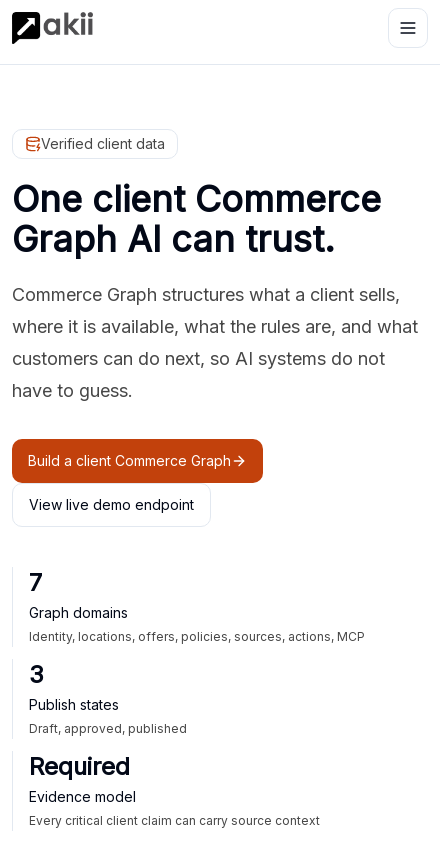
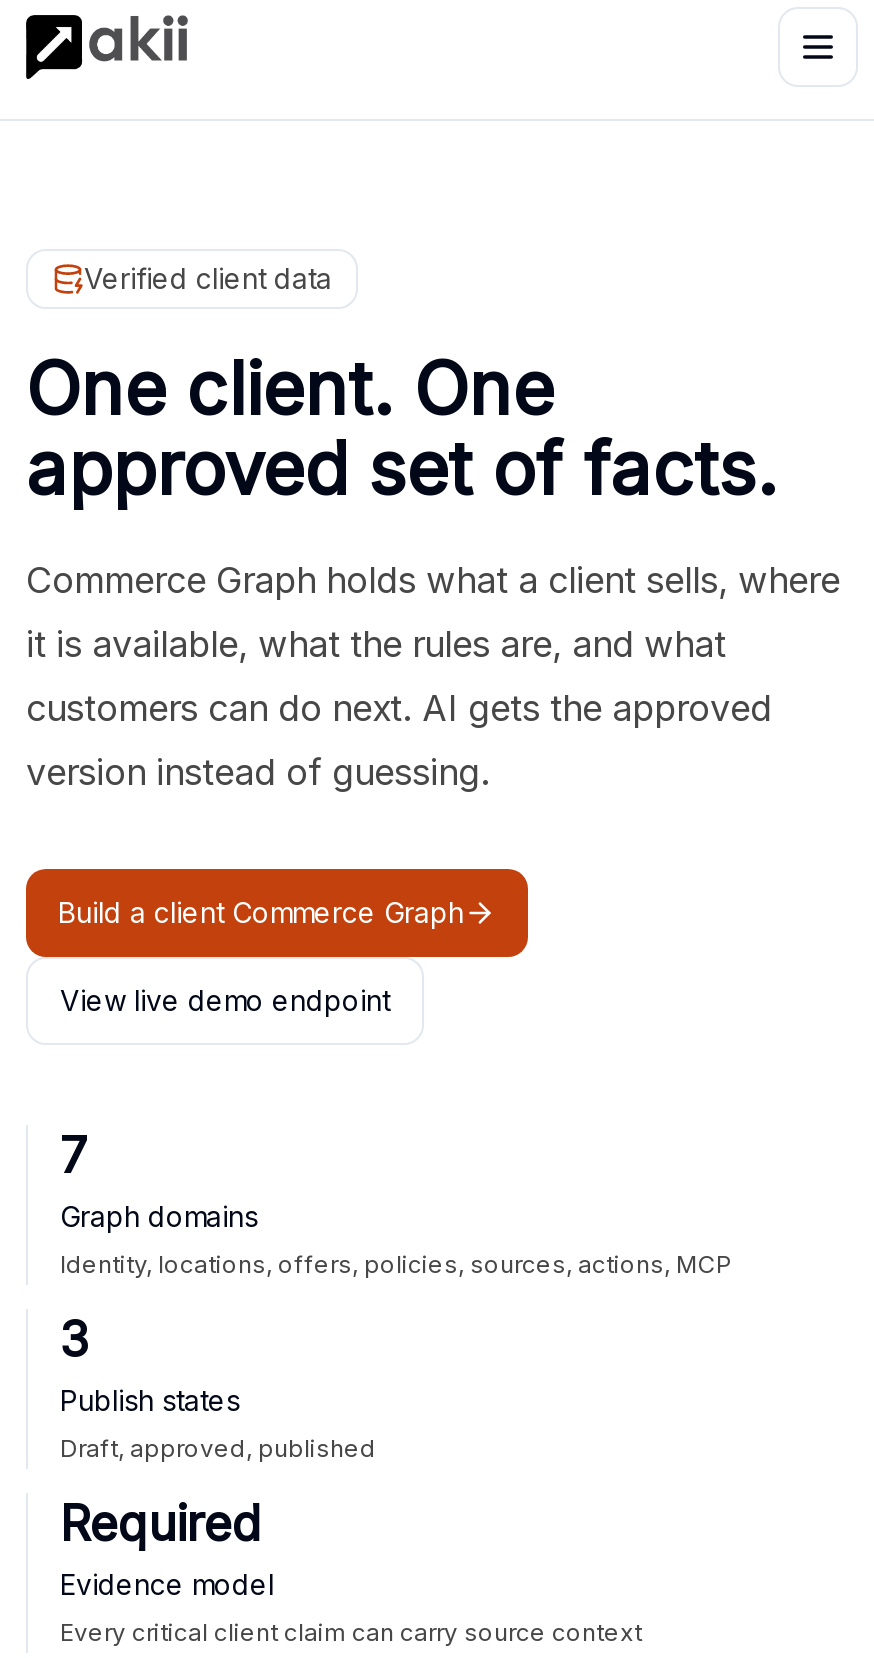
[12,177,381,261] One client Commerce | Graph AI can trust. -> [26,345,778,513] One client. One | approved set of facts.
[12,284,400,305] Commerce Graph structures what a client sells, -> [26,559,840,601] Commerce Graph holds what a client sells, where
[12,316,418,337] where it is available, what the rules are, and what -> [26,623,726,665] it is available, what the rules are, and what
[12,348,385,369] customers can do next, so AI systems do not -> [26,687,772,729] customers can do next. AI gets the approved
[12,380,133,401] have to guess. -> [26,751,490,793] version instead of guessing.

